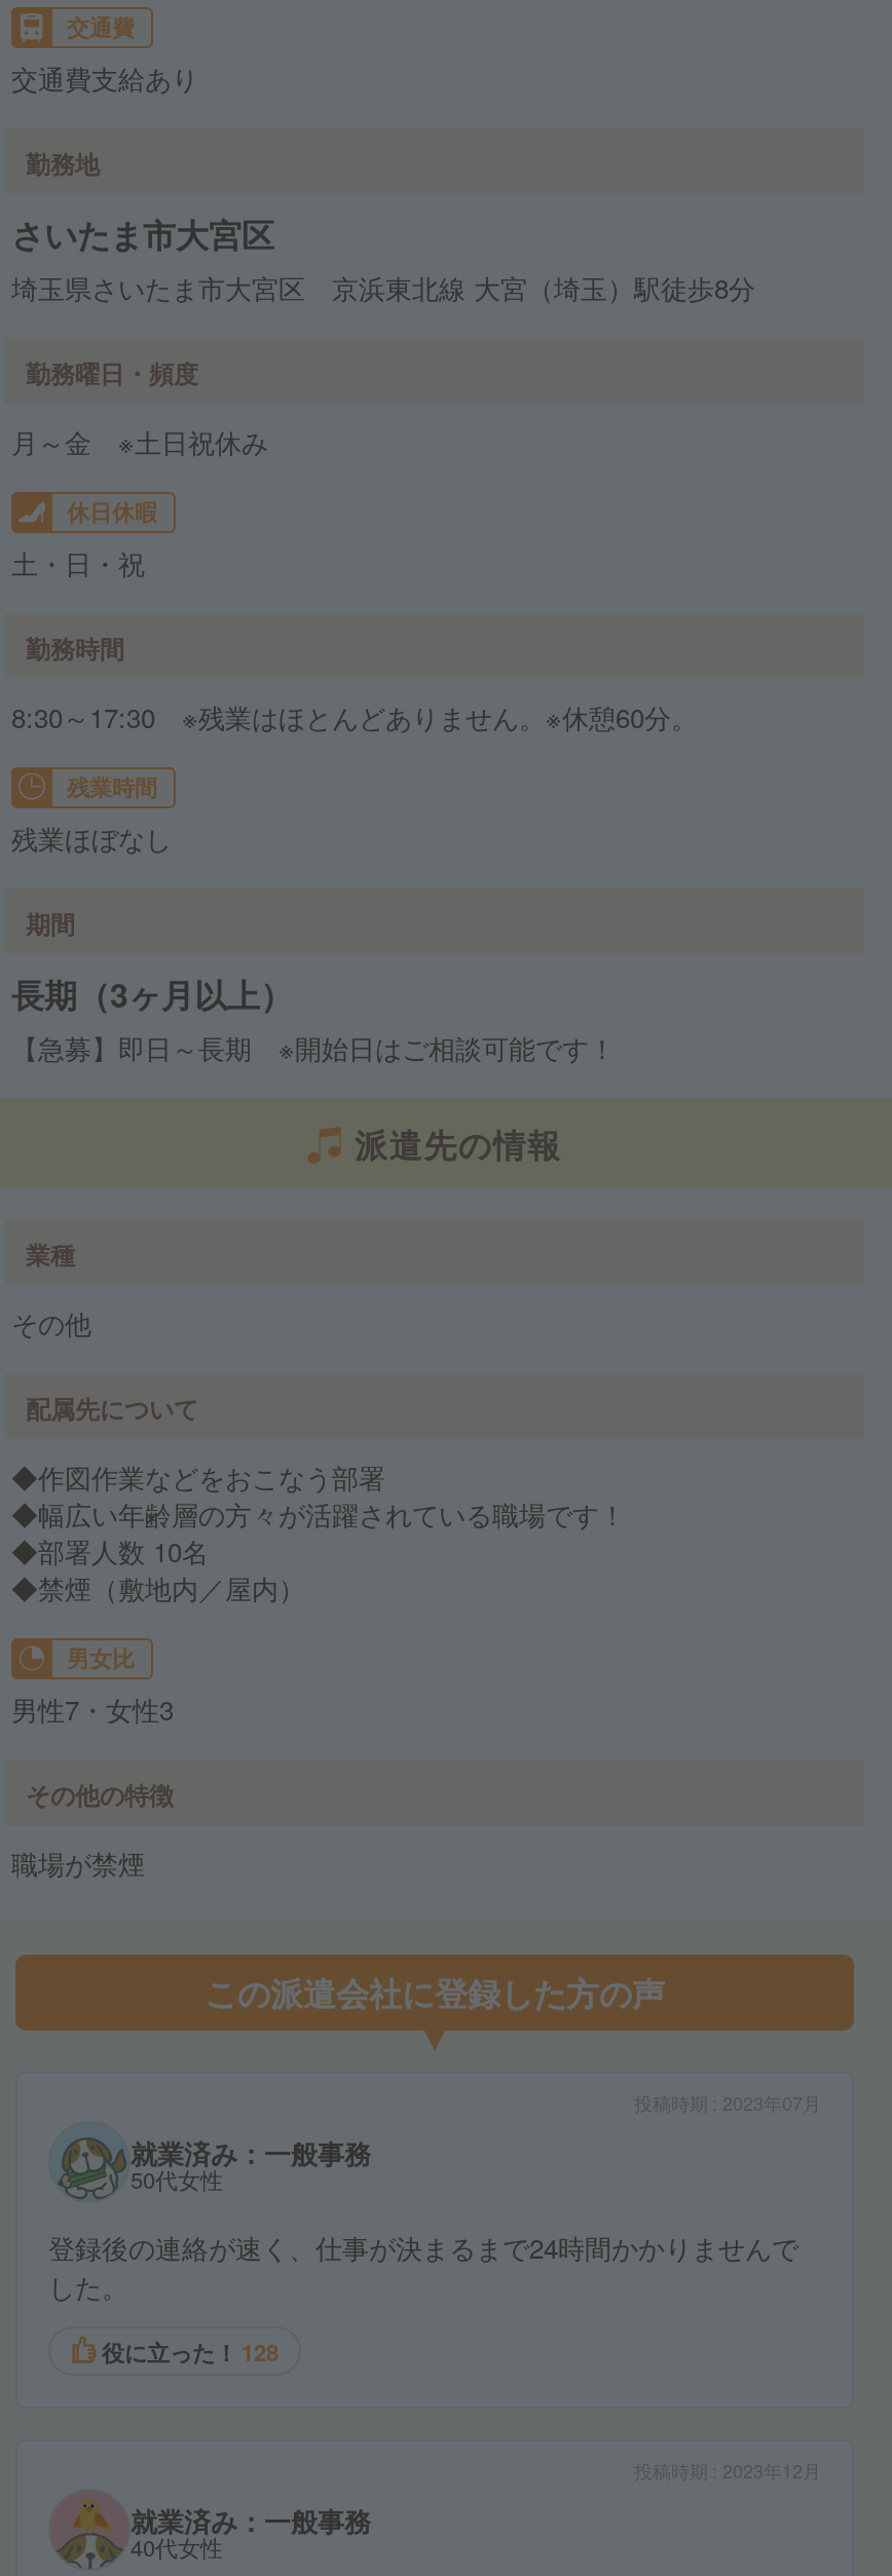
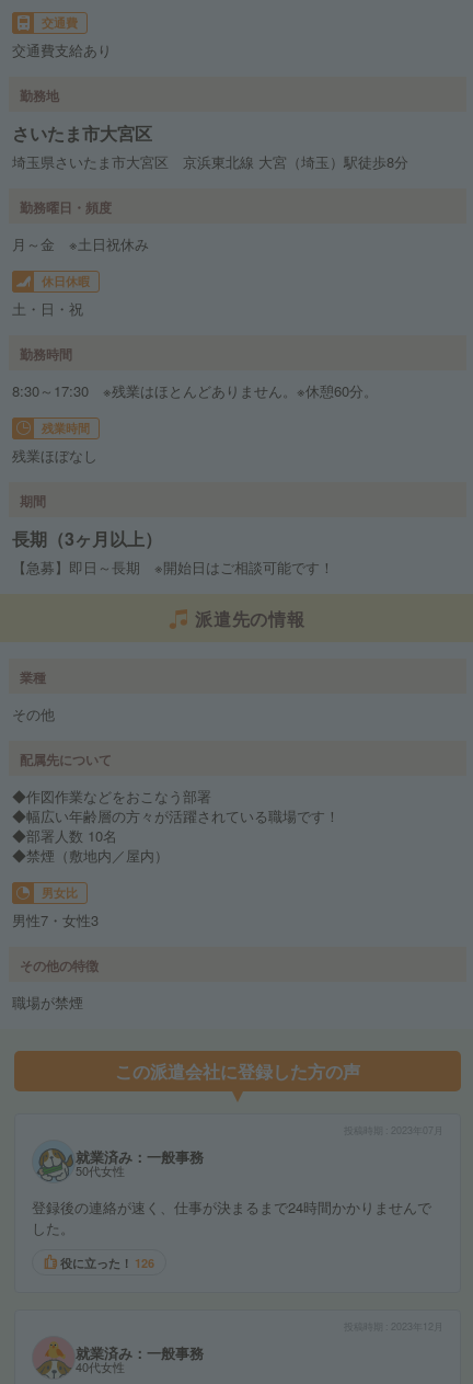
[102,2337,278,2367] 役に立った！ 128 -> [60,1255,154,1271] 役に立った！ 126

